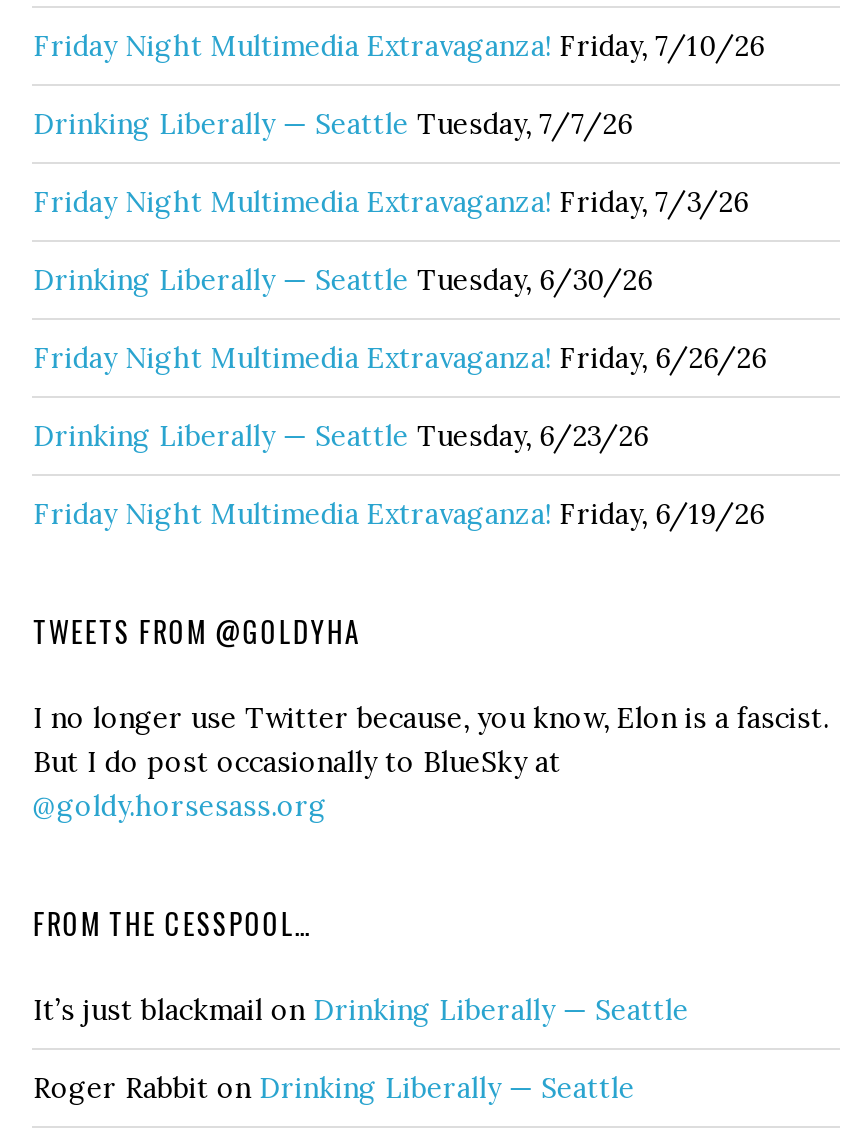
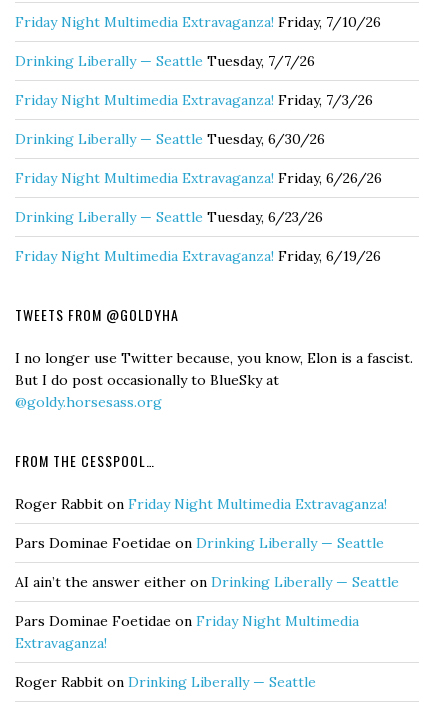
[33,992,689,1028] It’s just blackmail on Drinking Liberally — Seattle -> [15,495,399,652] Roger Rabbit on Friday Night Multimedia Extravaganza! | Pars Dominae Foetidae on Drinking Liberally — Seattle | AI ain’t the answer either on Drinking Liberally — Seattle | Pars Dominae Foetidae on Friday Night Multimedia | Extravaganza!

